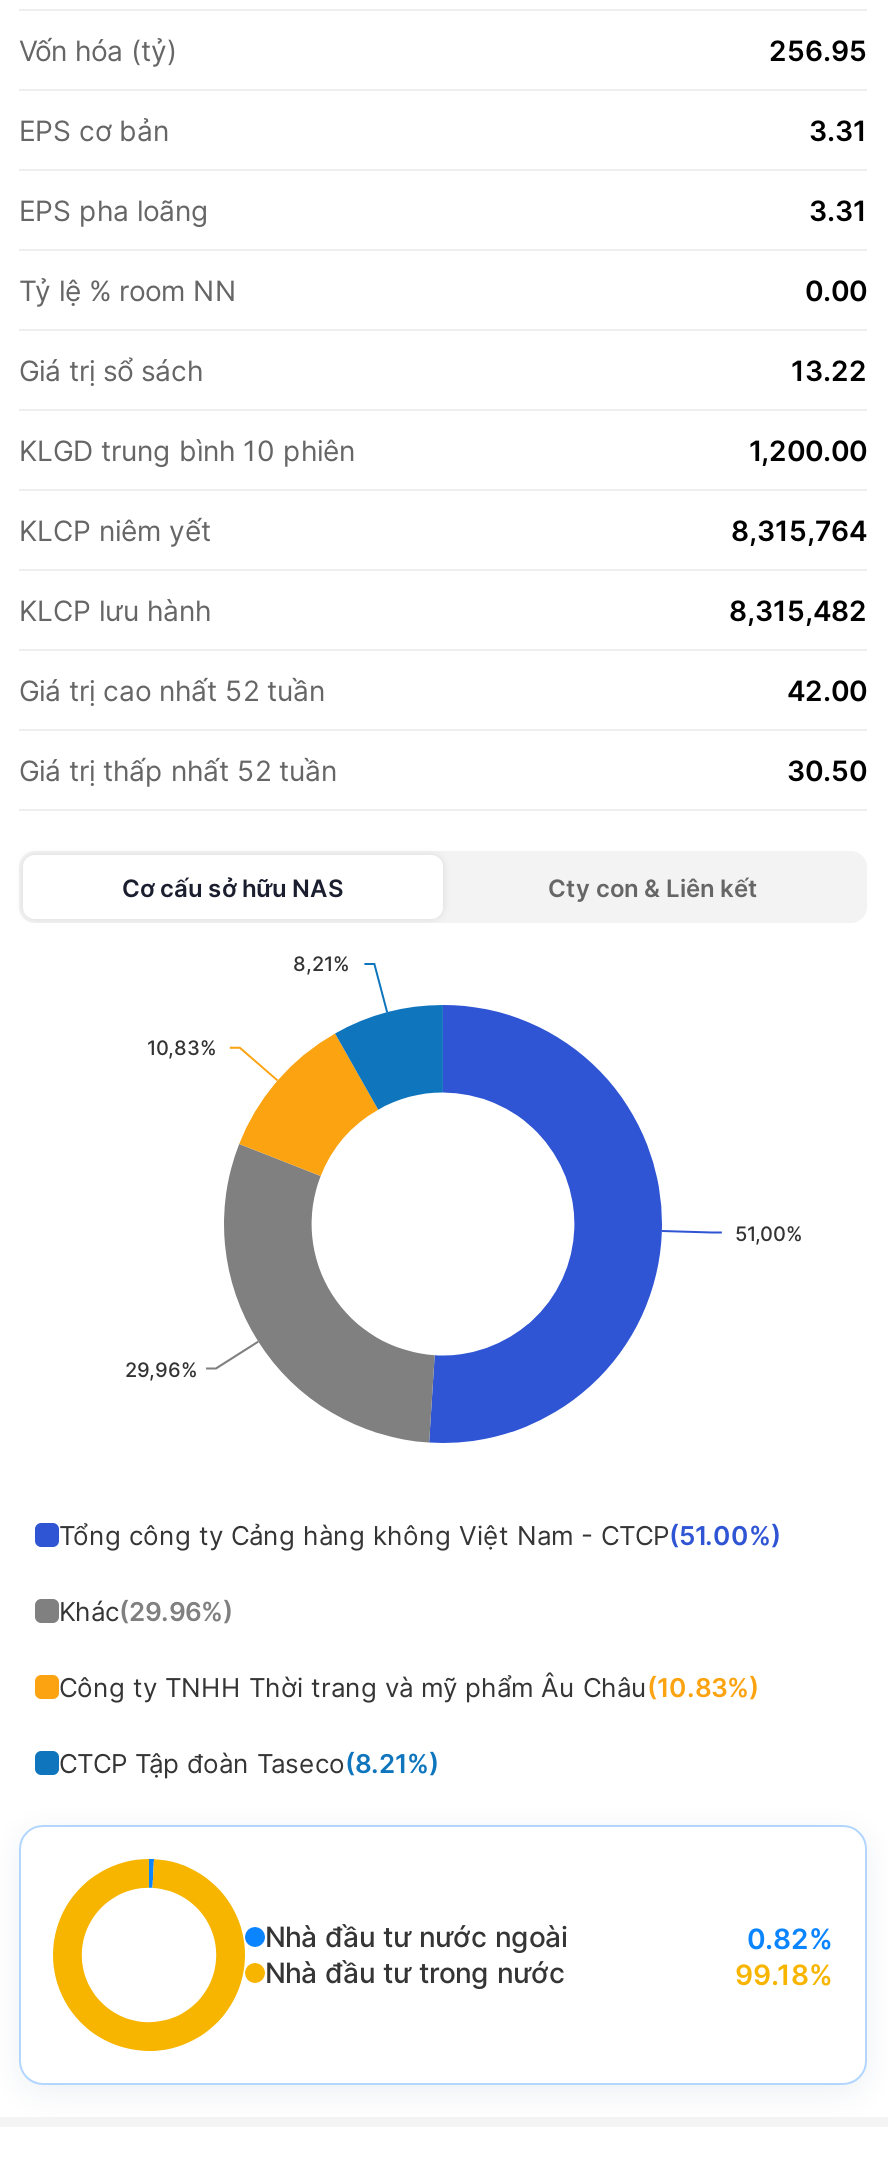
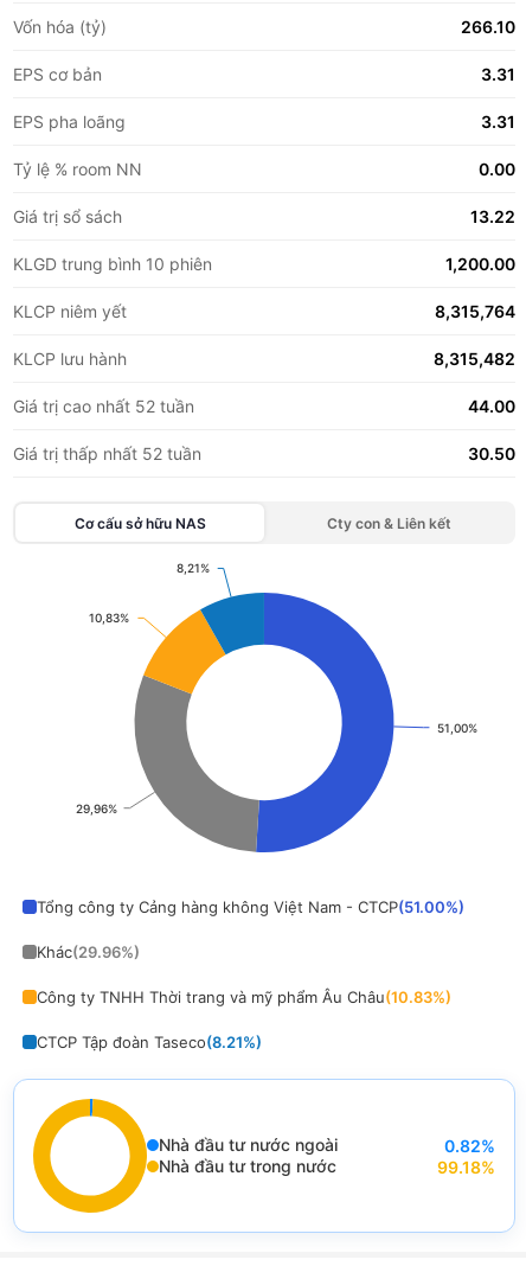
[769,33,867,67] 256.95 -> [461,17,515,37] 266.10
[787,673,867,707] 42.00 -> [468,396,515,416] 44.00

